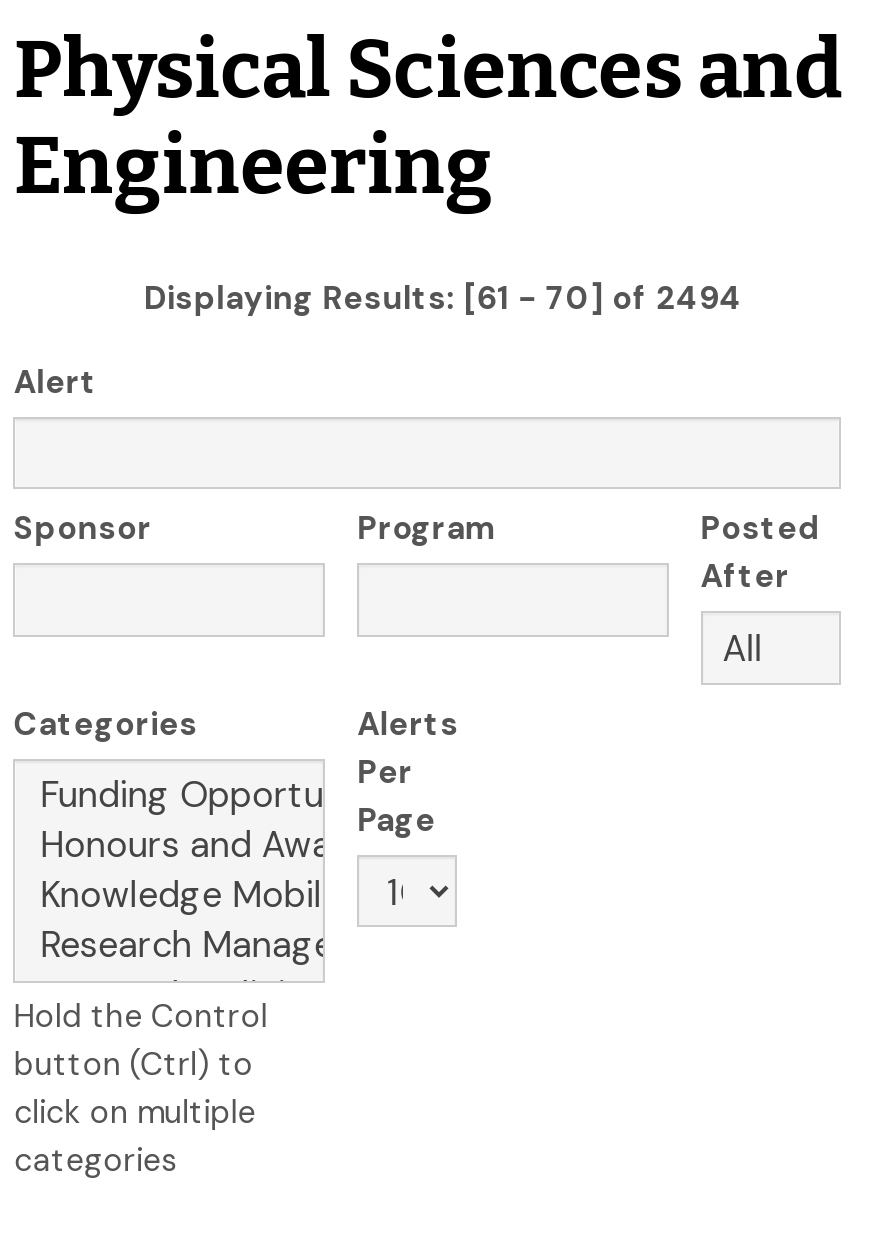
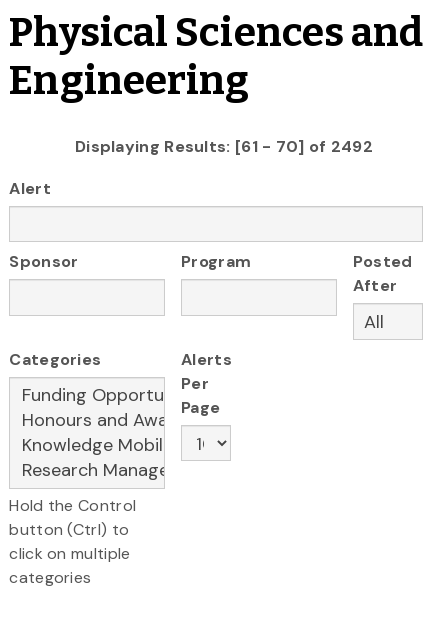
[144,277,742,319] Displaying Results: [61 - 70] of 2494 -> [75,136,373,157] Displaying Results: [61 - 70] of 2492

